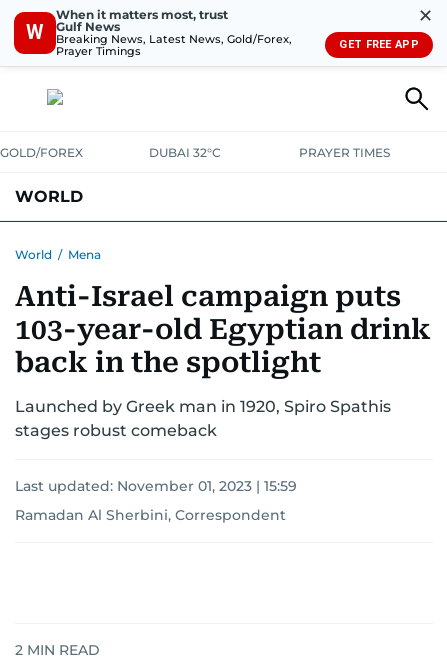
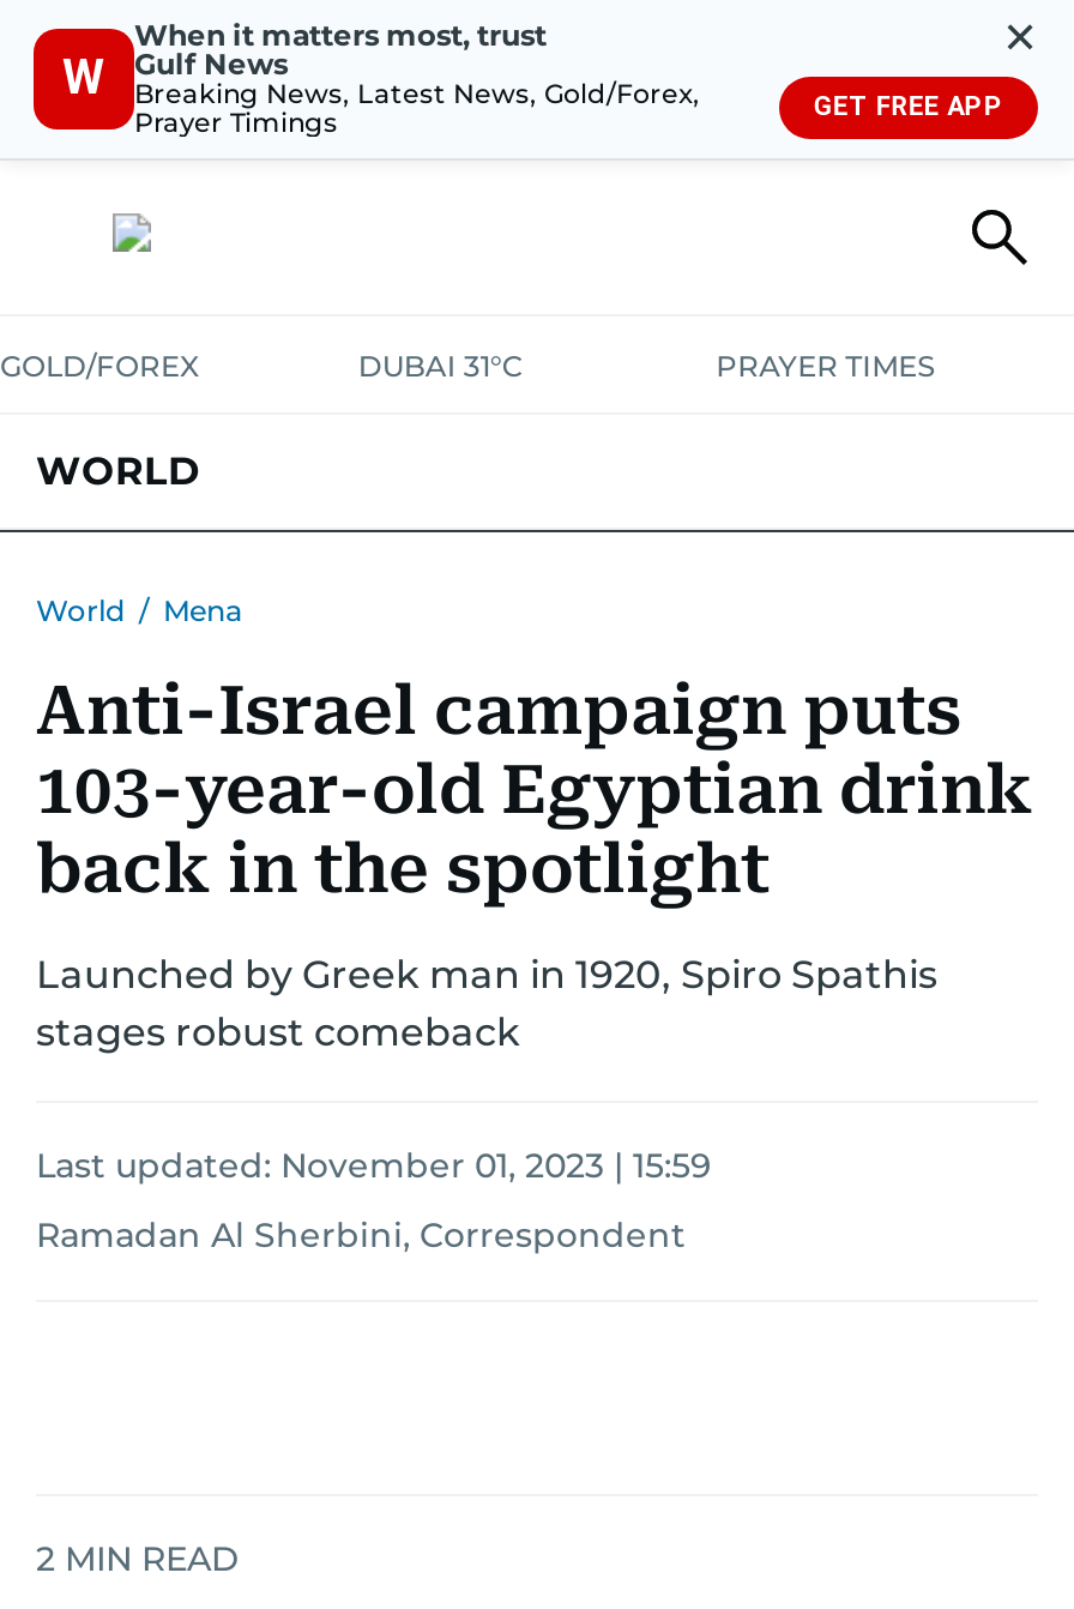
[149,145,221,160] DUBAI 32°C -> [358,348,523,384] DUBAI 31°C

